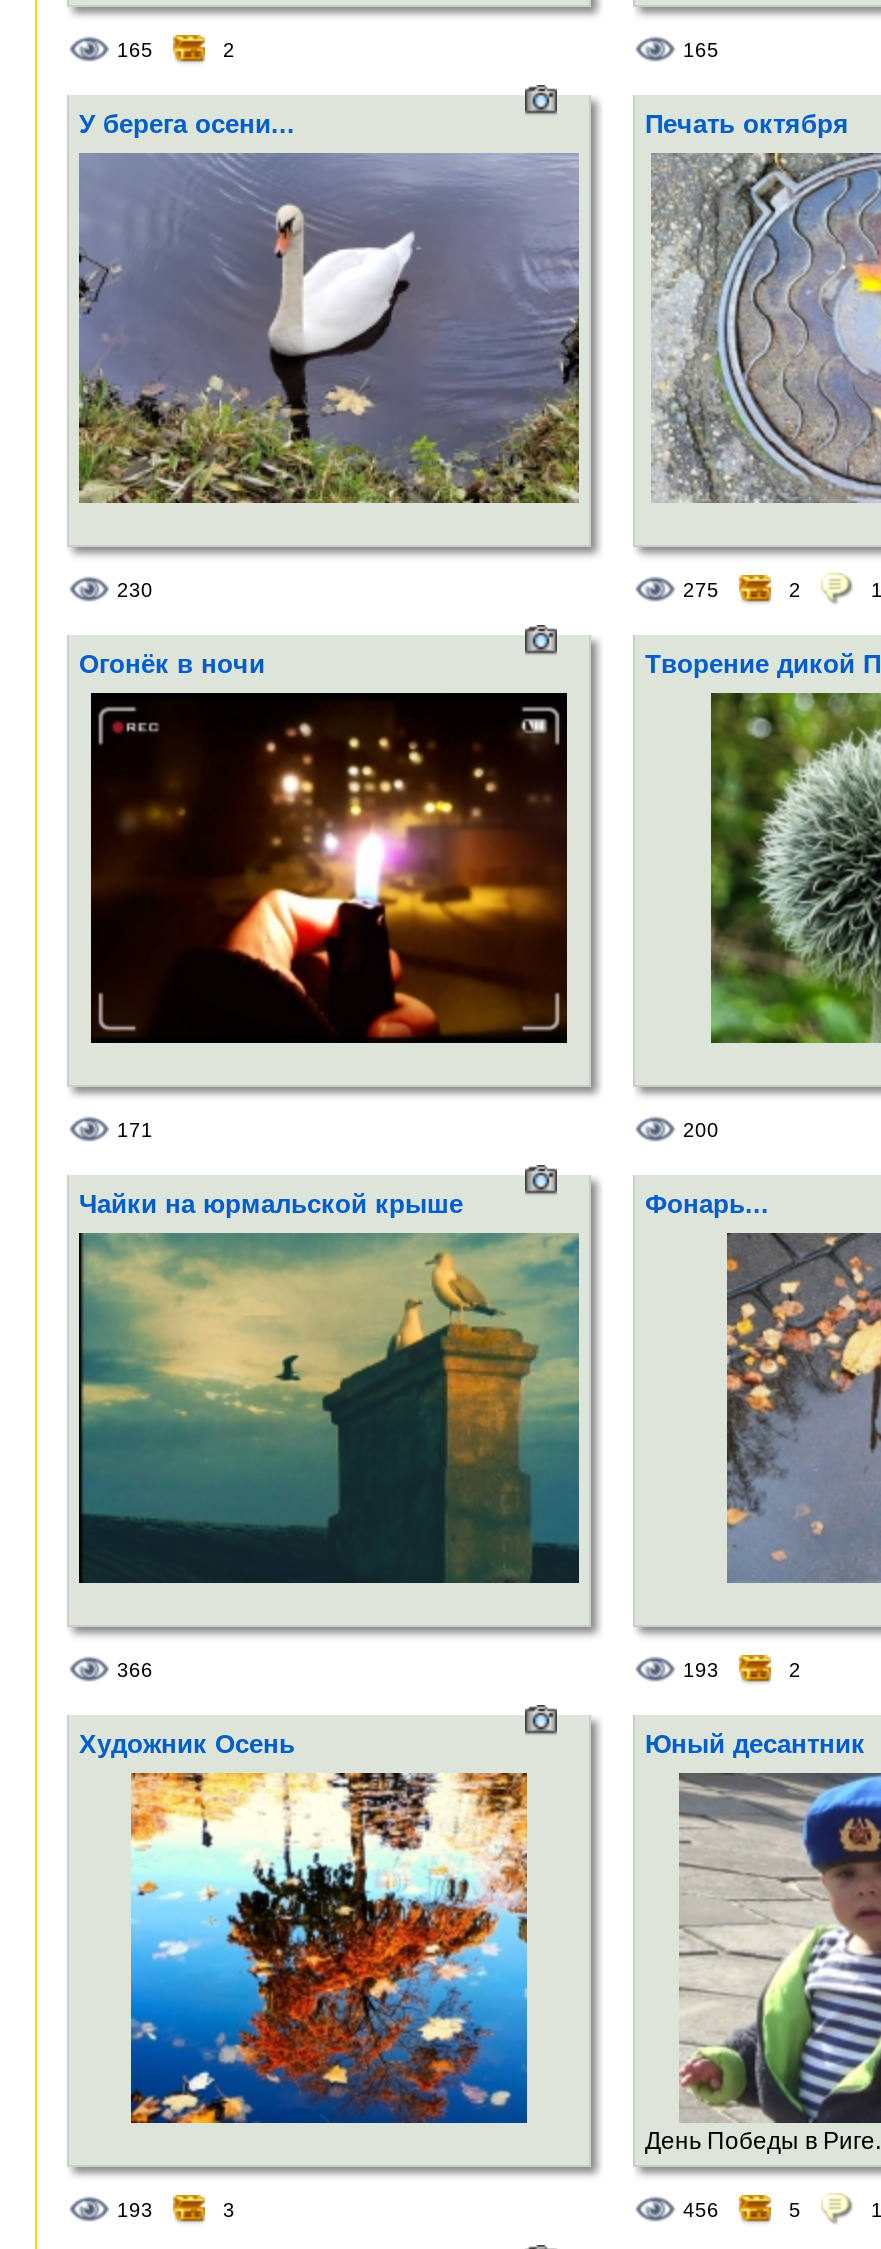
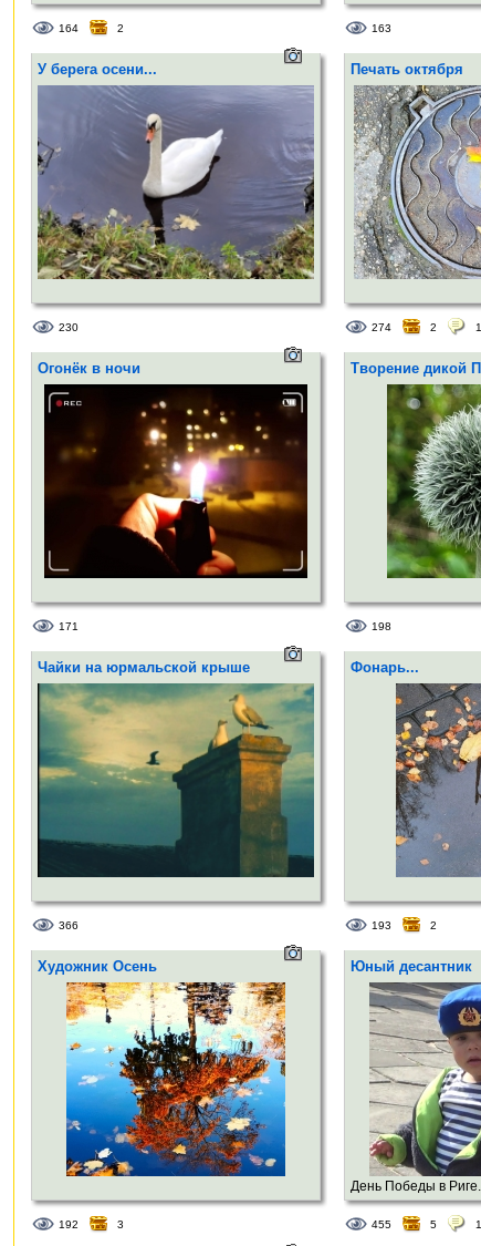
[117,39,153,61] 165 -> [59,22,79,34] 164
[683,39,719,61] 165 -> [372,22,391,34] 163
[683,579,719,601] 275 -> [372,321,391,333] 274
[683,1119,719,1141] 200 -> [372,620,391,632] 198
[117,2199,153,2221] 193 -> [59,1218,79,1230] 192
[683,2199,719,2221] 456 -> [372,1218,391,1230] 455

